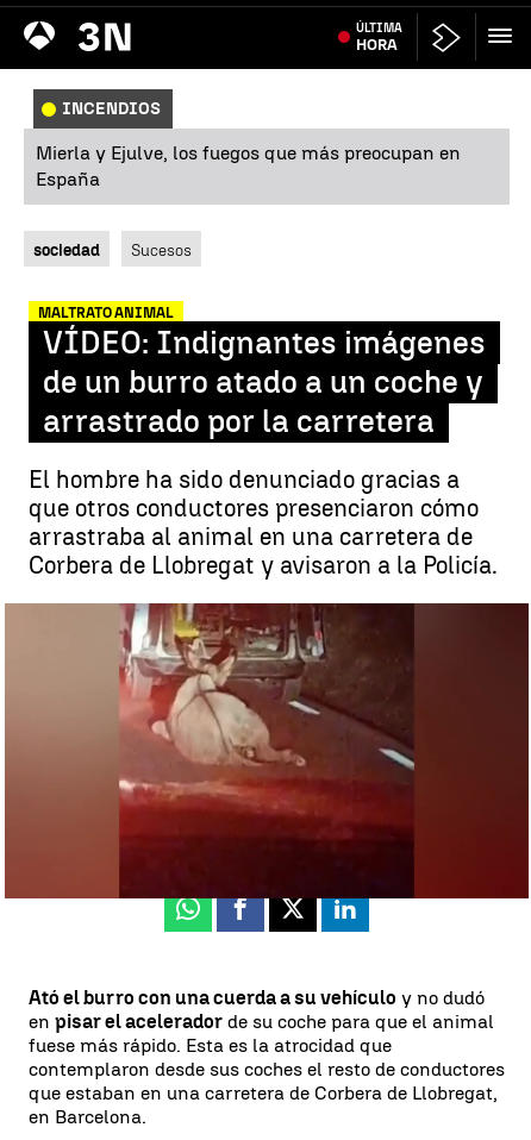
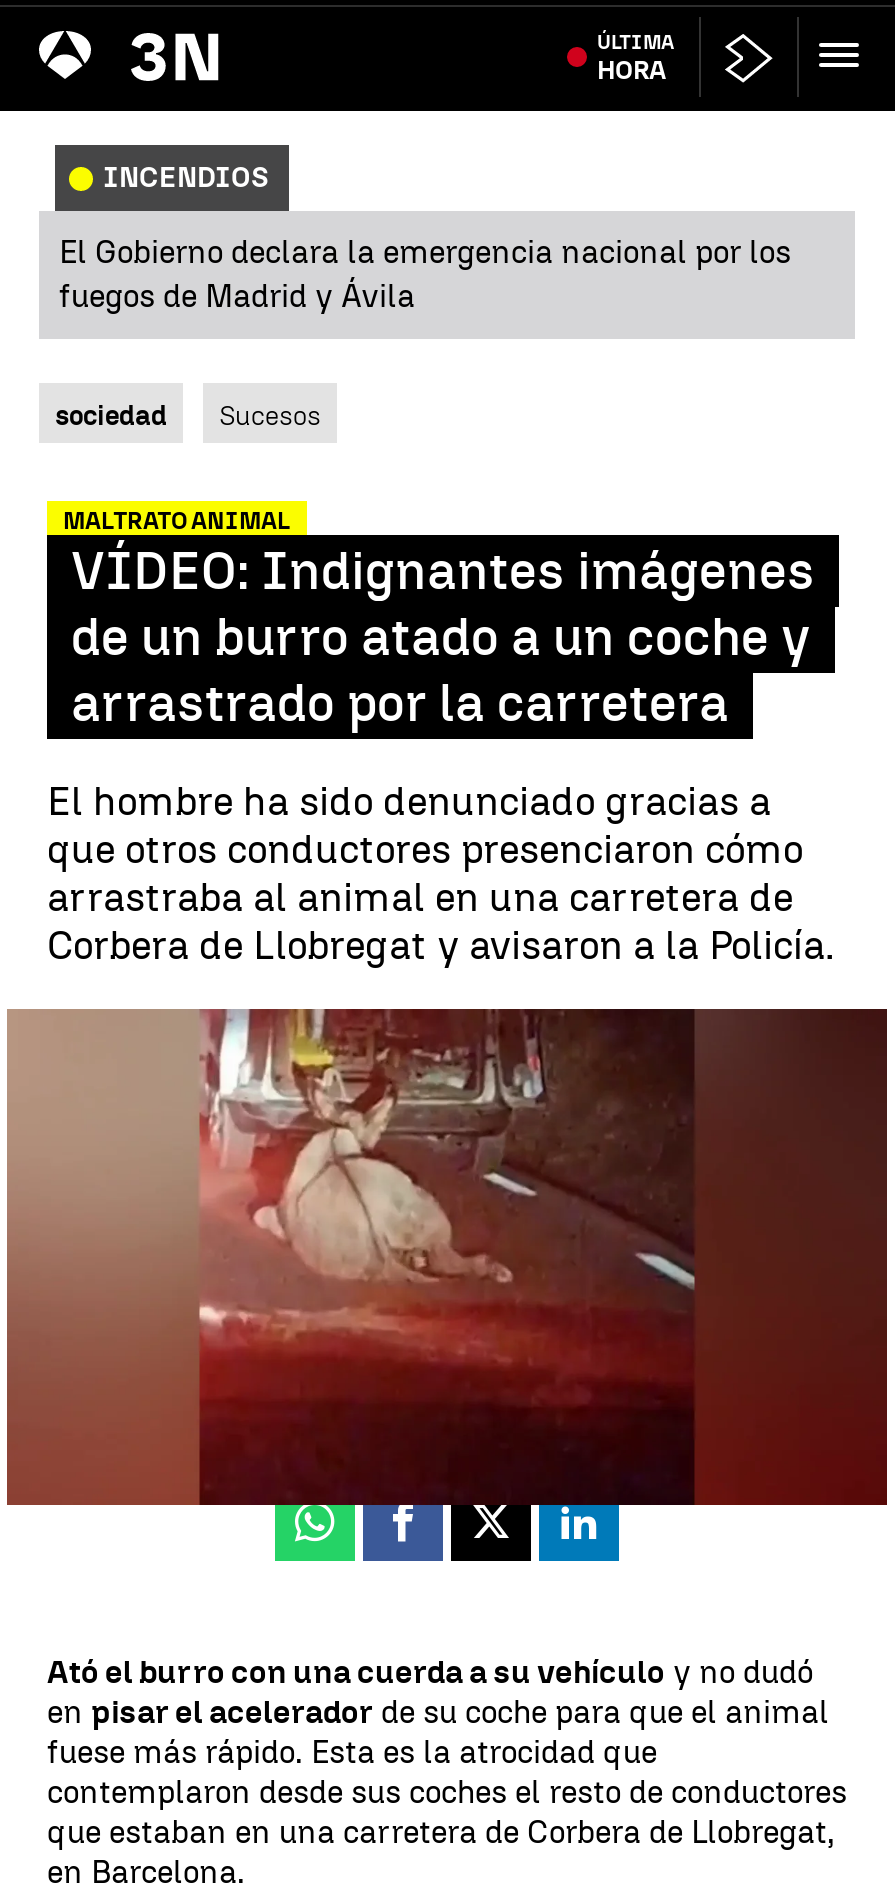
[36,142,461,190] Mierla y Ejulve, los fuegos que más preocupan en | España -> [59,233,791,315] El Gobierno declara la emergencia nacional por los | fuegos de Madrid y Ávila

